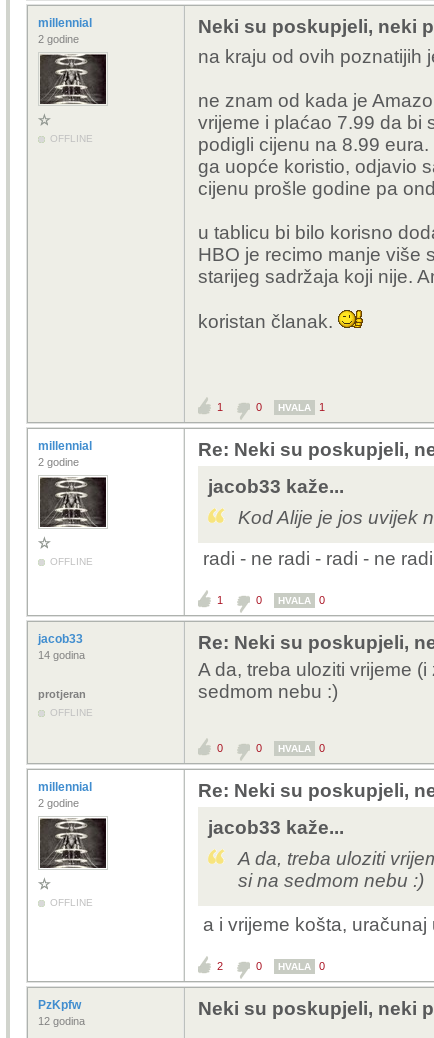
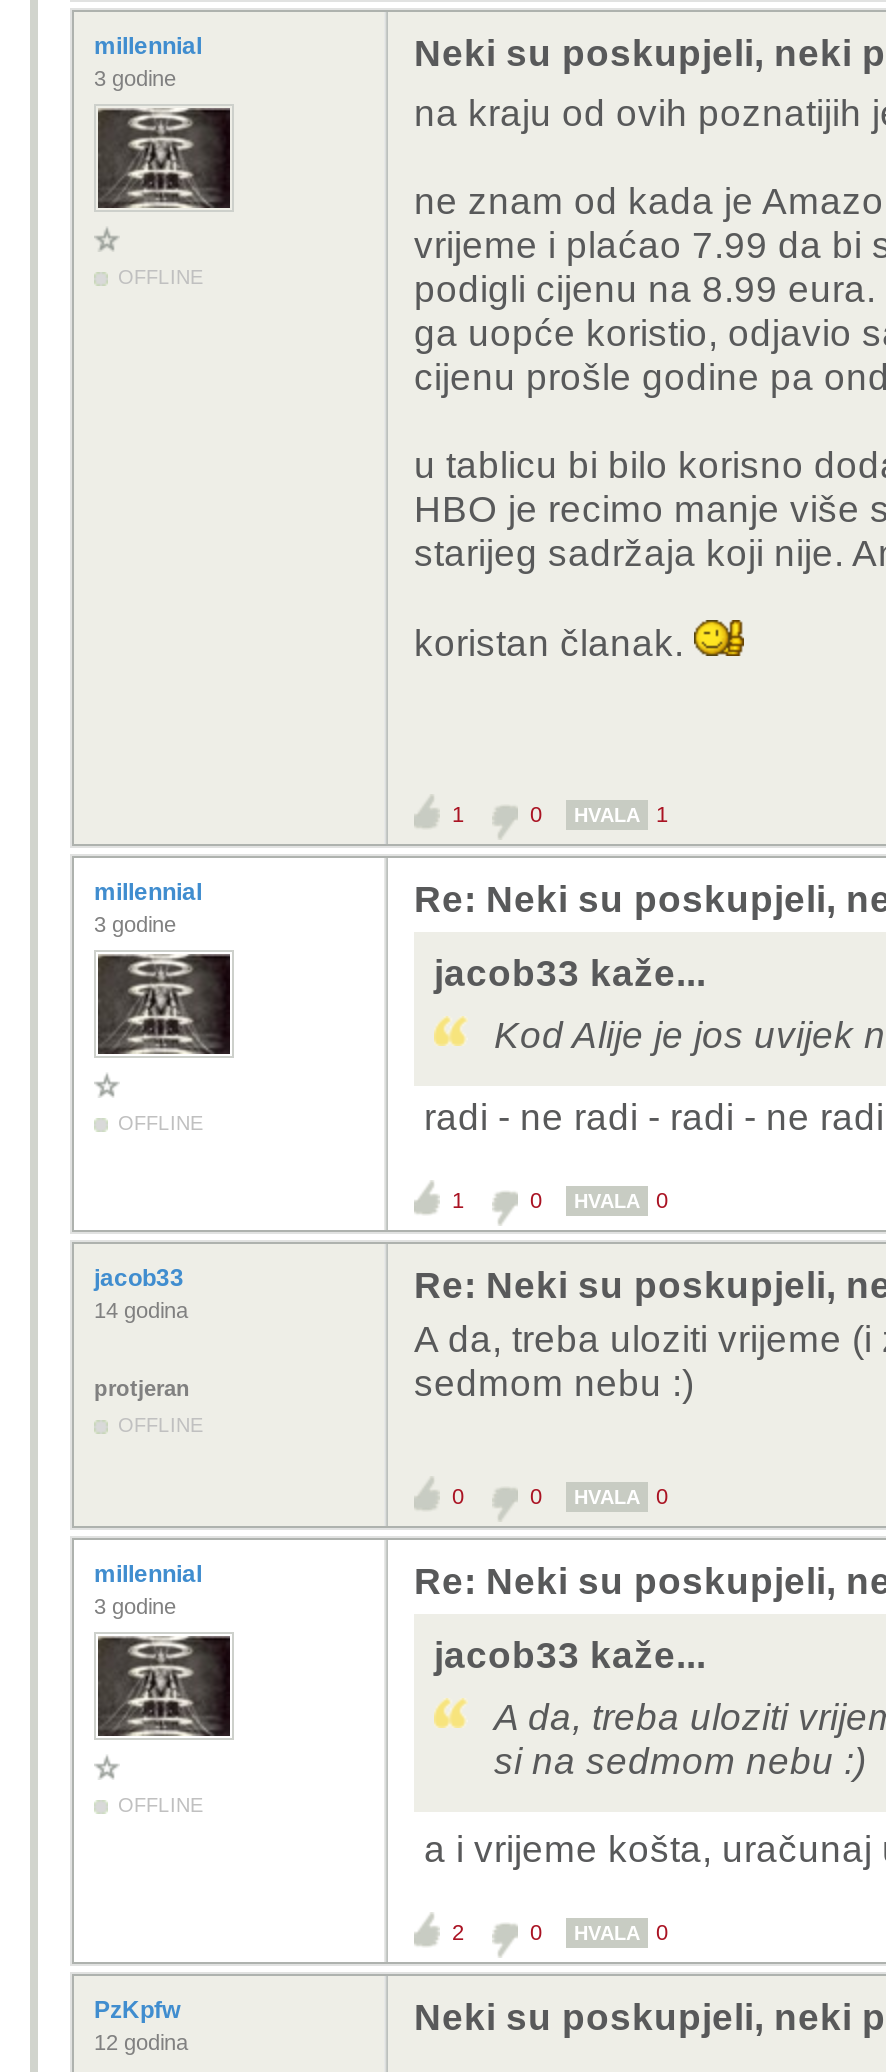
[38,33,79,45] 2 godine -> [94,66,176,90] 3 godine
[38,456,79,468] 2 godine -> [94,912,176,936] 3 godine
[38,797,79,809] 2 godine -> [94,1594,176,1618] 3 godine

